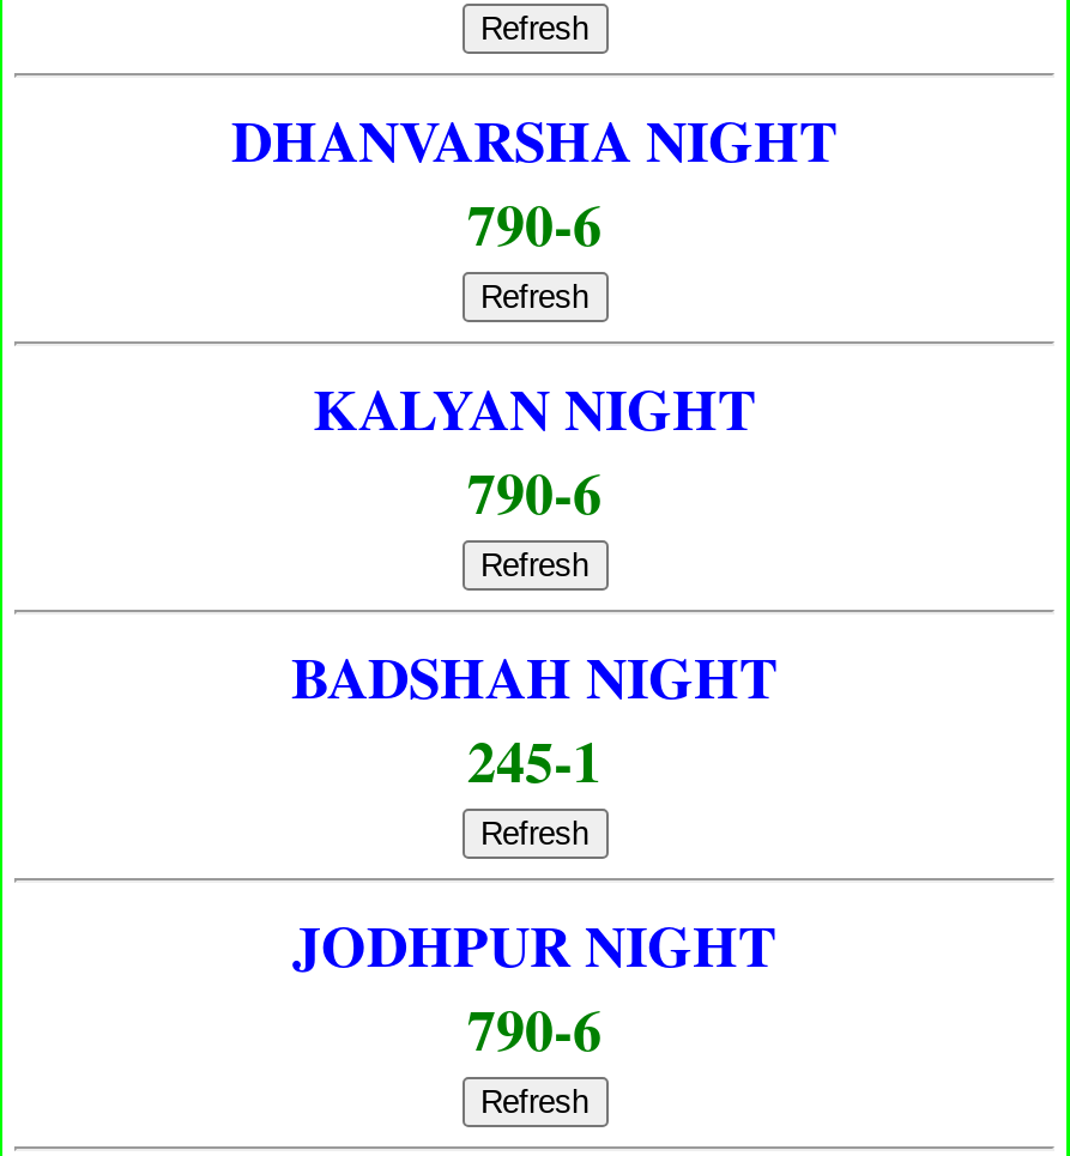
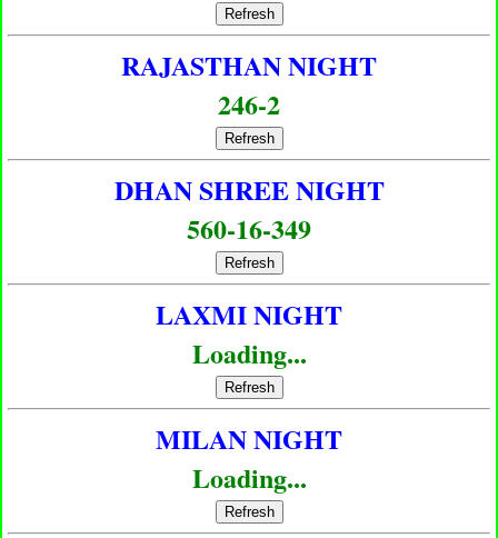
[231,97,838,181] DHANVARSHA NIGHT -> [121,45,377,84] RAJASTHAN NIGHT
[467,181,602,265] 790-6 -> [218,84,280,123] 246-2
[313,365,756,533] KALYAN NIGHT | 790-6 -> [114,170,384,248] DHAN SHREE NIGHT | 560-16-349
[291,633,778,801] BADSHAH NIGHT | 245-1 -> [156,294,342,372] LAXMI NIGHT | Loading...
[292,902,776,1070] JODHPUR NIGHT | 790-6 -> [156,419,342,497] MILAN NIGHT | Loading...

